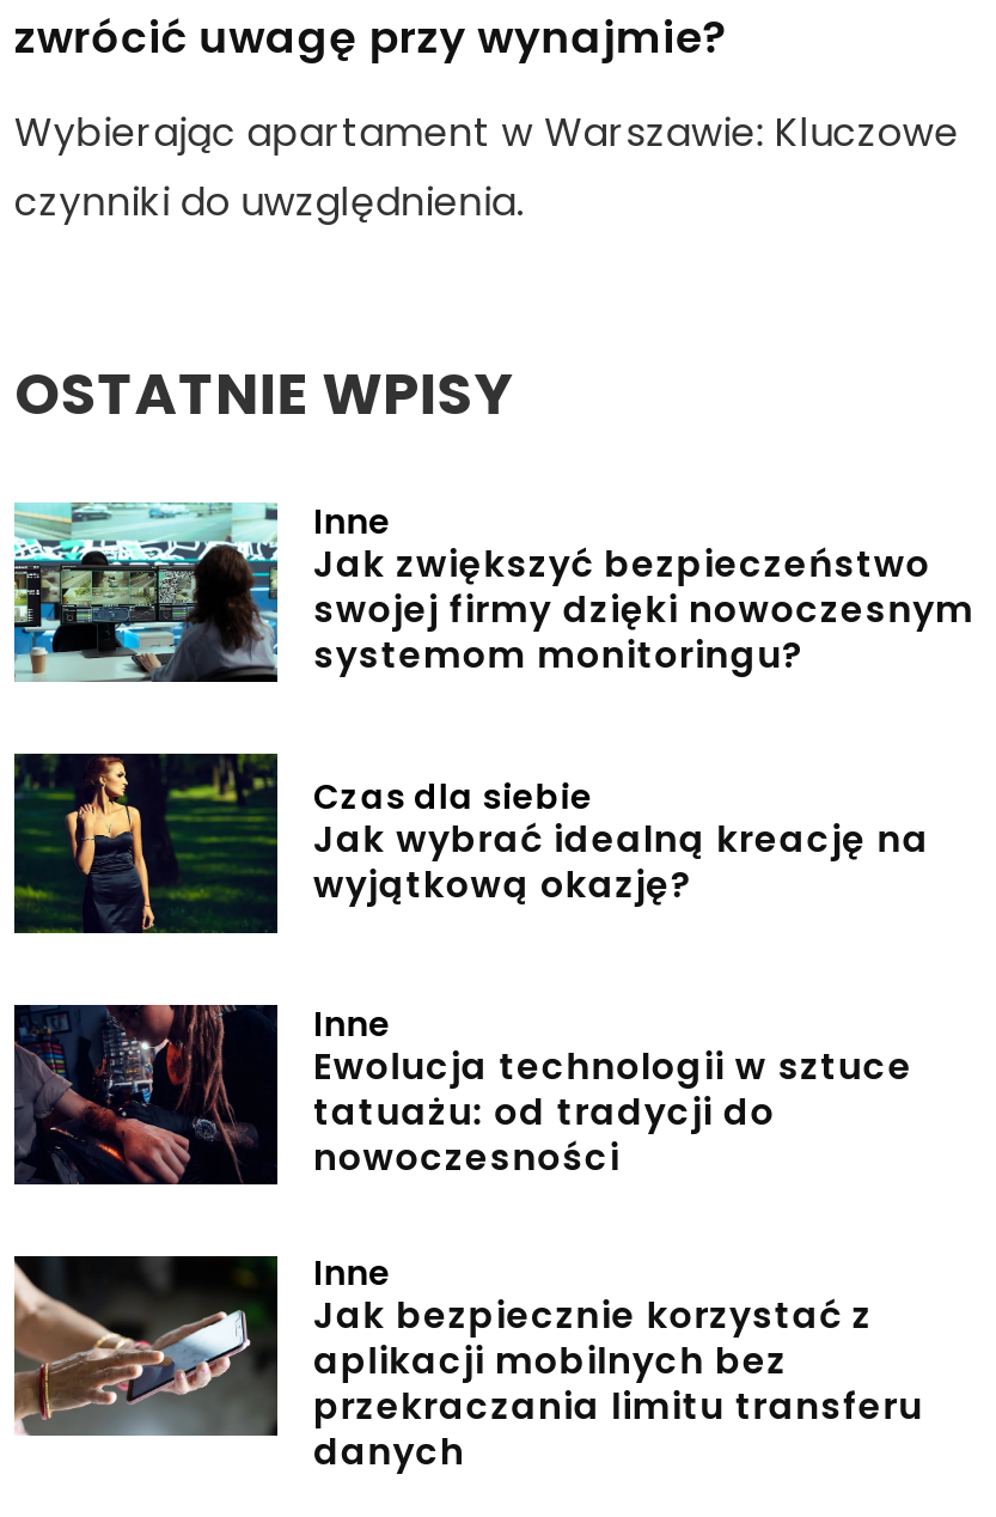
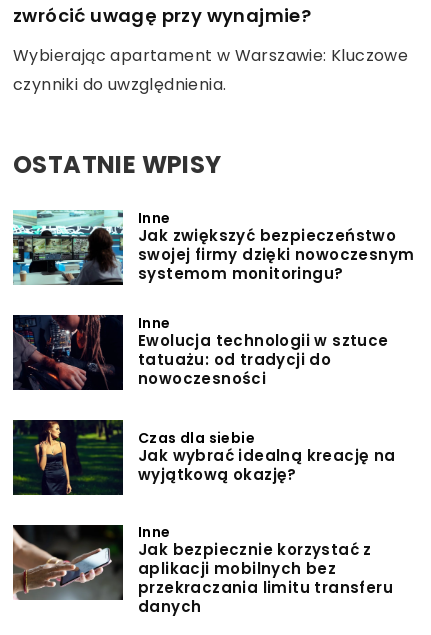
moved [14,751,929,933] -> [13,420,396,495]: [image] | Czas dla siebie | Jak wybrać idealną kreację na | wyjątkową okazję?
moved [12,1000,913,1187] -> [12,313,389,391]: [image] | Inne | Ewolucja technologii w sztuce | tatuażu: od tradycji do | nowoczesności

